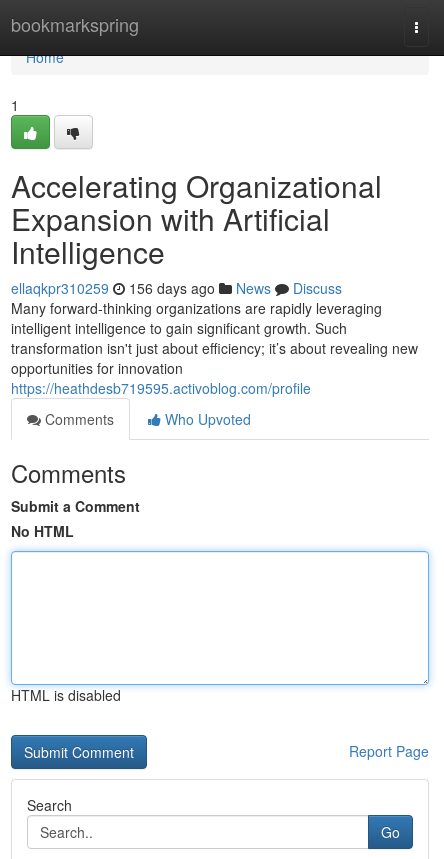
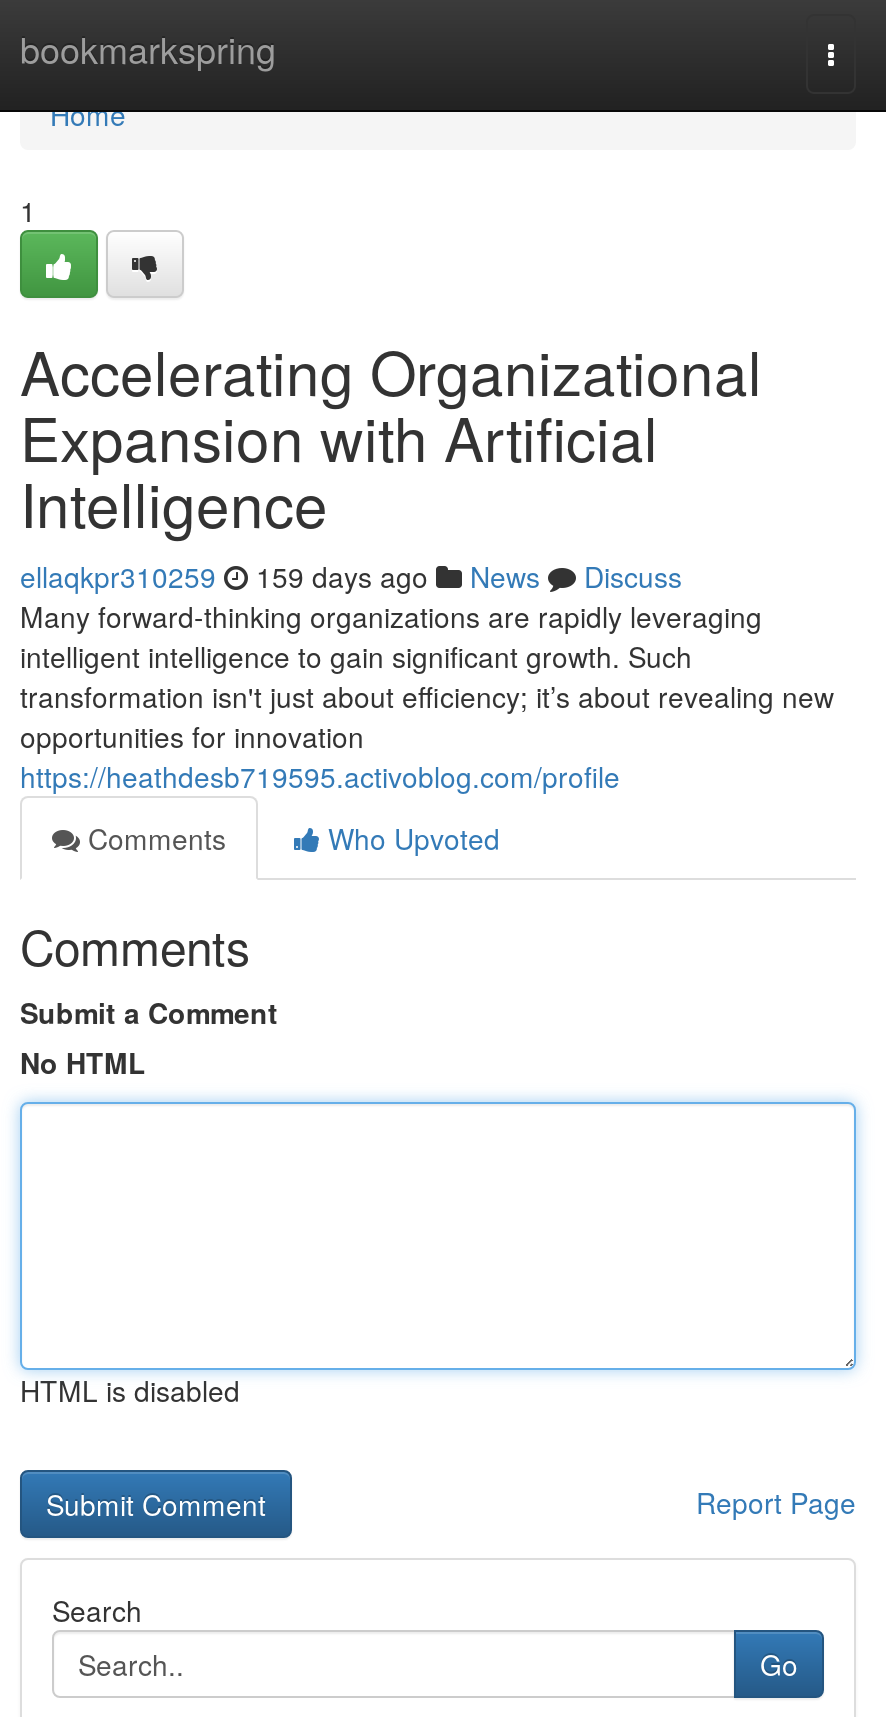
[11,278,342,298] ellaqkpr310259 156 days ago News Discuss -> [20,556,682,596] ellaqkpr310259 159 days ago News Discuss

